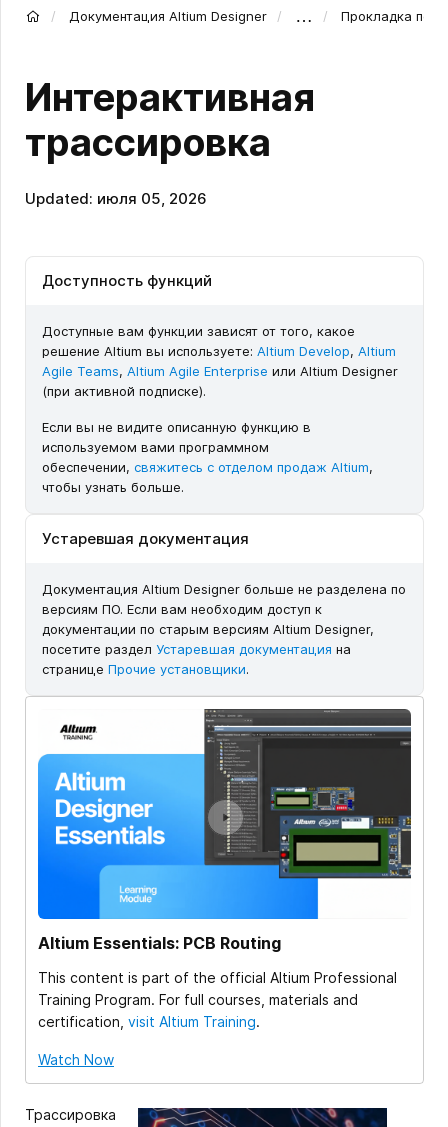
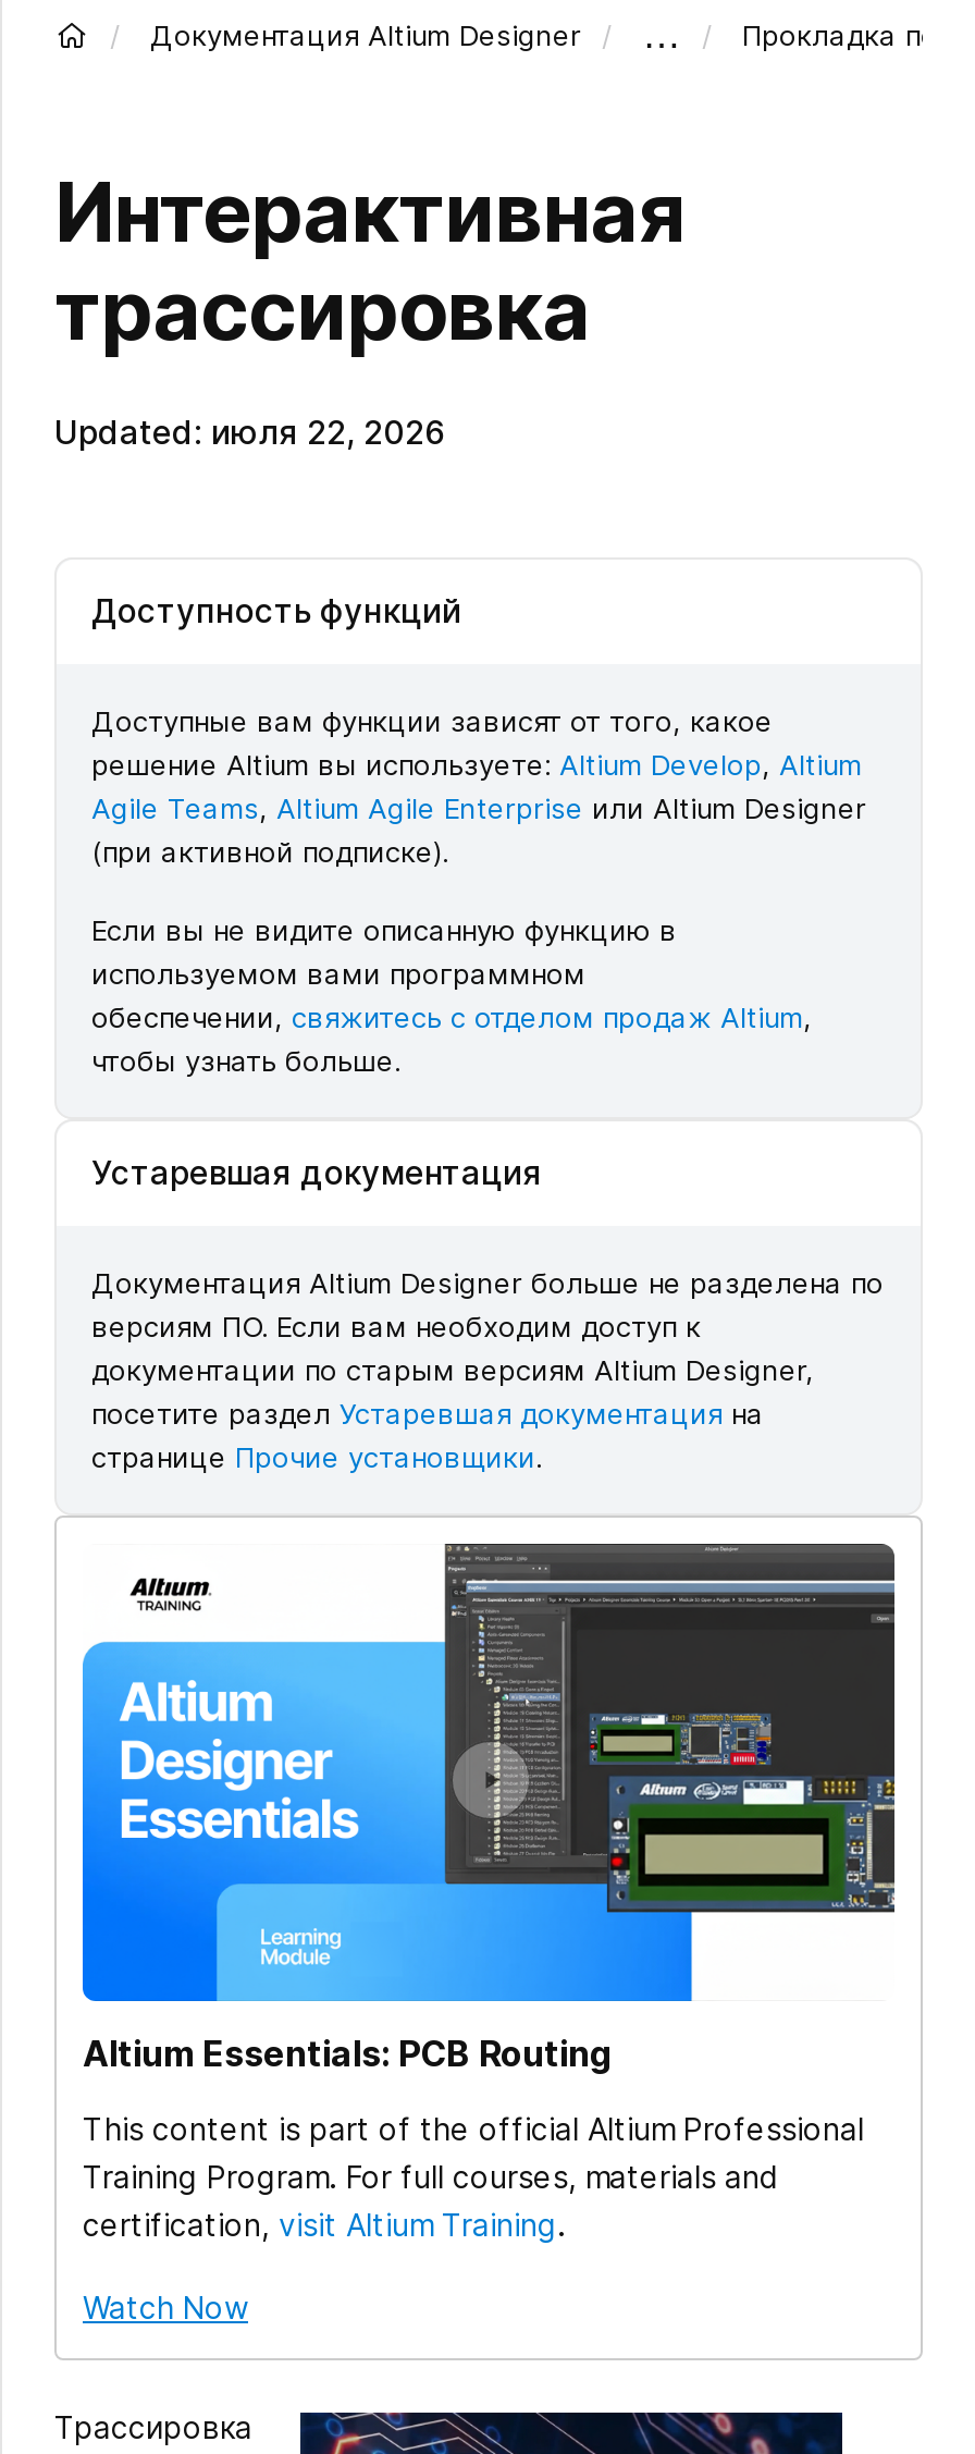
[25,189,207,208] Updated: июля 05, 2026 -> [54,413,446,454] Updated: июля 22, 2026

